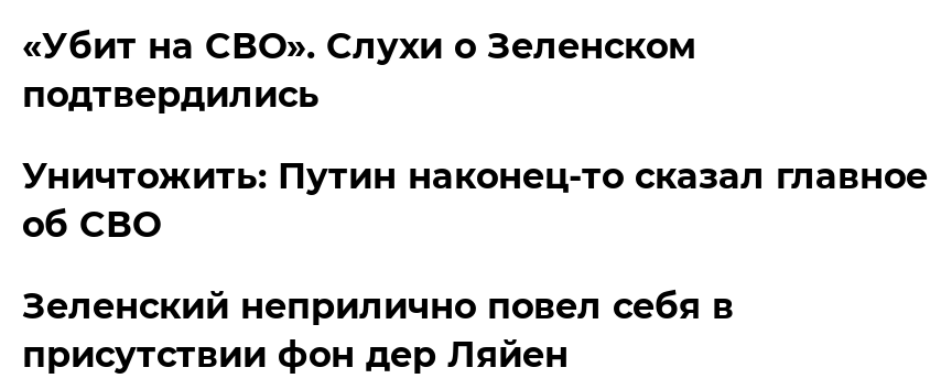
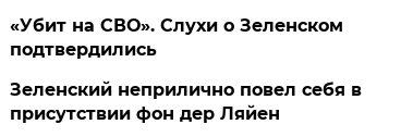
[22,155,928,246] Уничтожить: Путин наконец-то сказал главное | об СВО -> none

